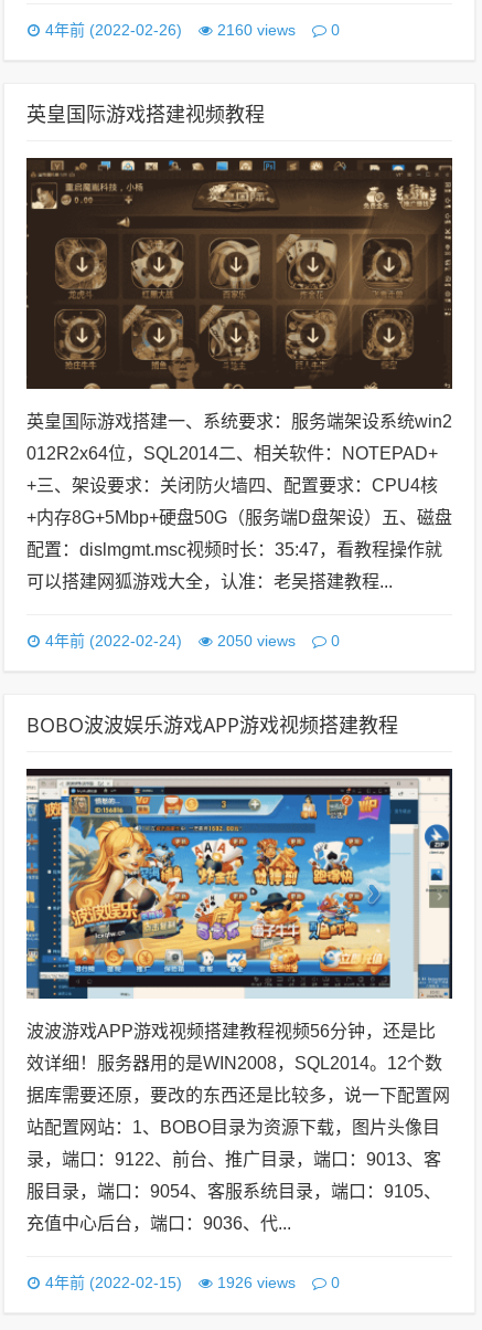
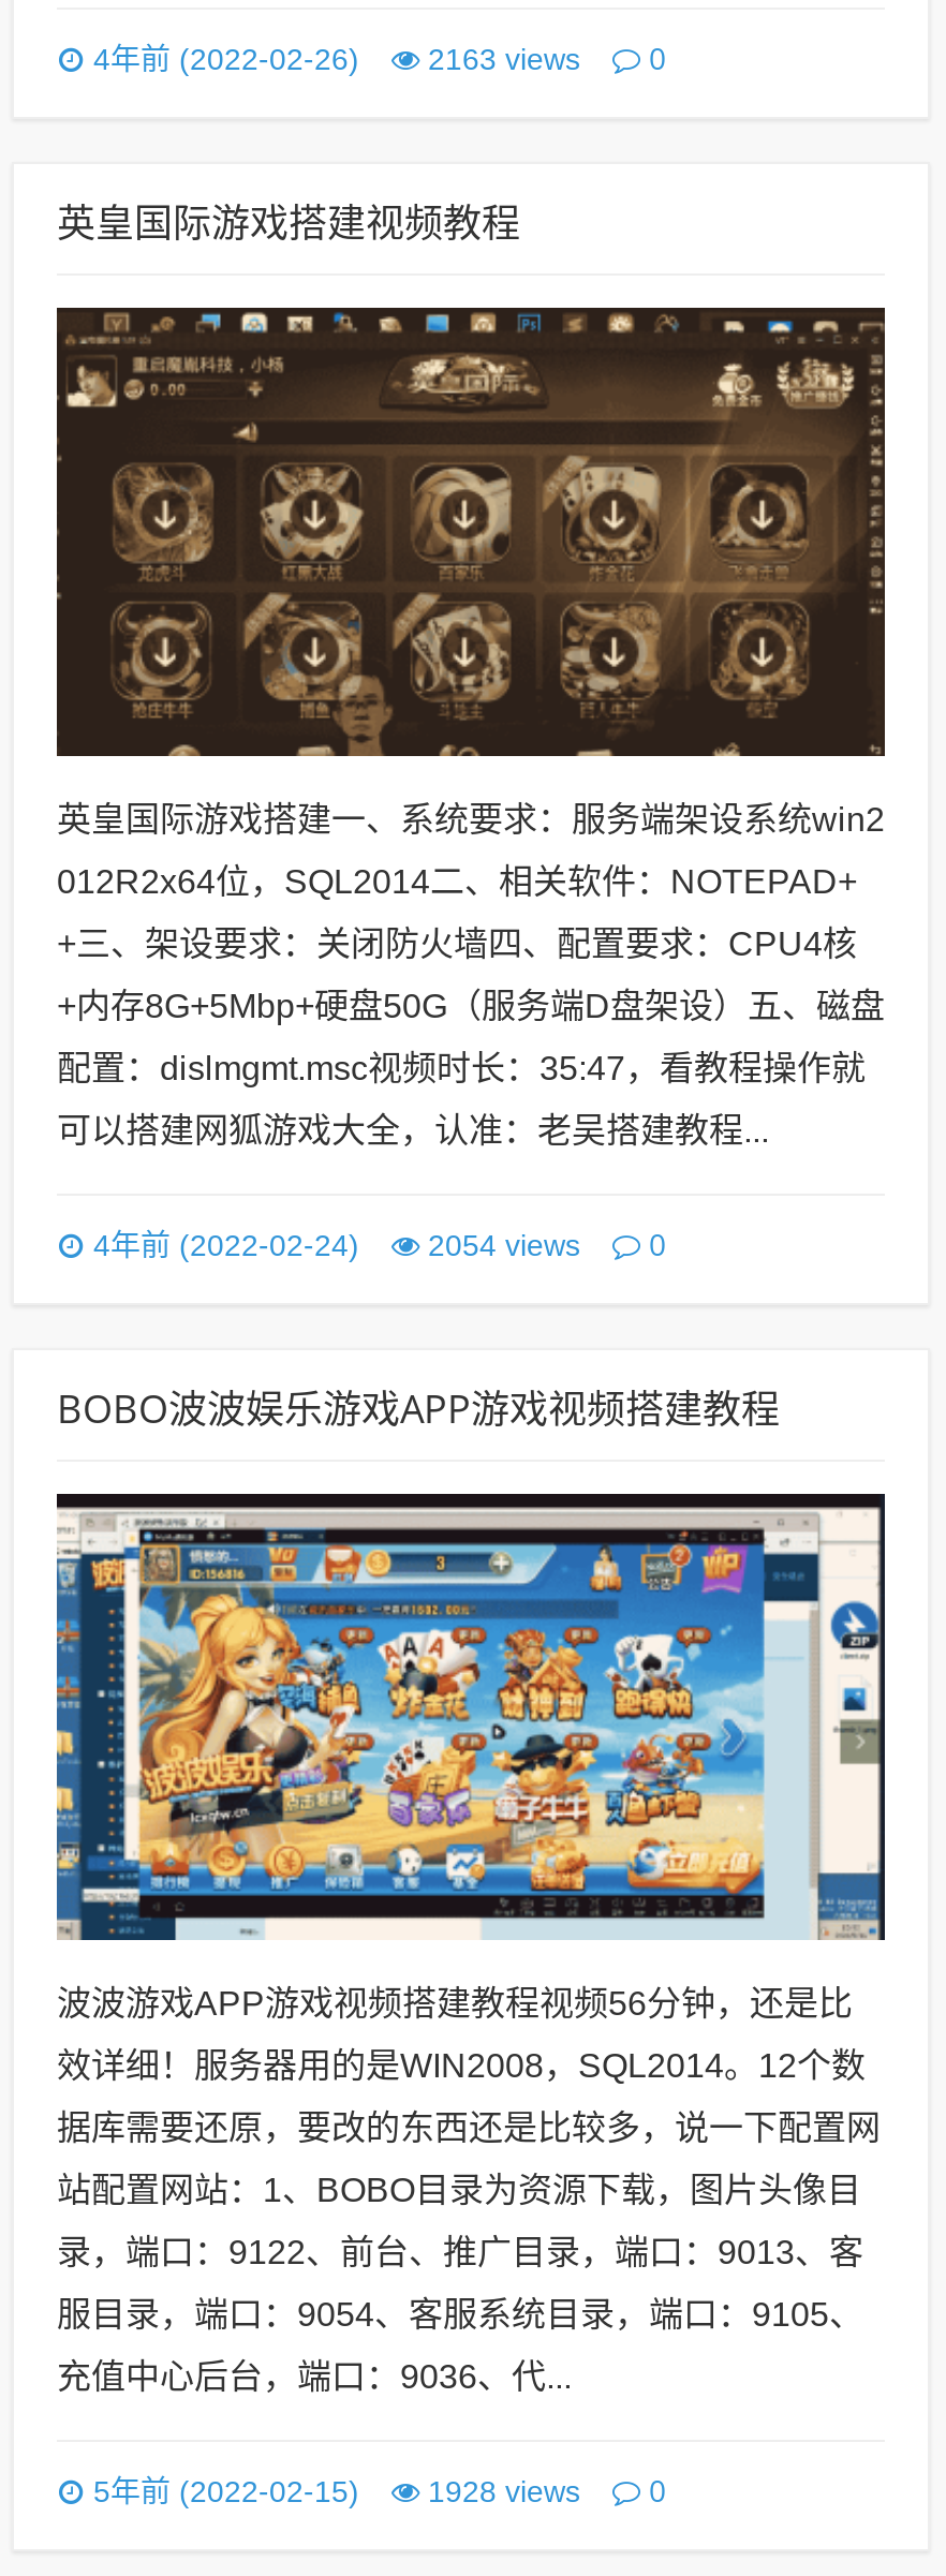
[45,19,340,40] 4年前 (2022-02-26) 2160 views 0 -> [93,38,666,79] 4年前 (2022-02-26) 2163 views 0
[45,629,340,650] 4年前 (2022-02-24) 2050 views 0 -> [93,1223,666,1264] 4年前 (2022-02-24) 2054 views 0
[45,1274,182,1292] 4年前 (2022-02-15) -> [93,2475,359,2509] 5年前 (2022-02-15)
[217,1274,296,1292] 1926 views -> [428,2475,580,2509] 1928 views

